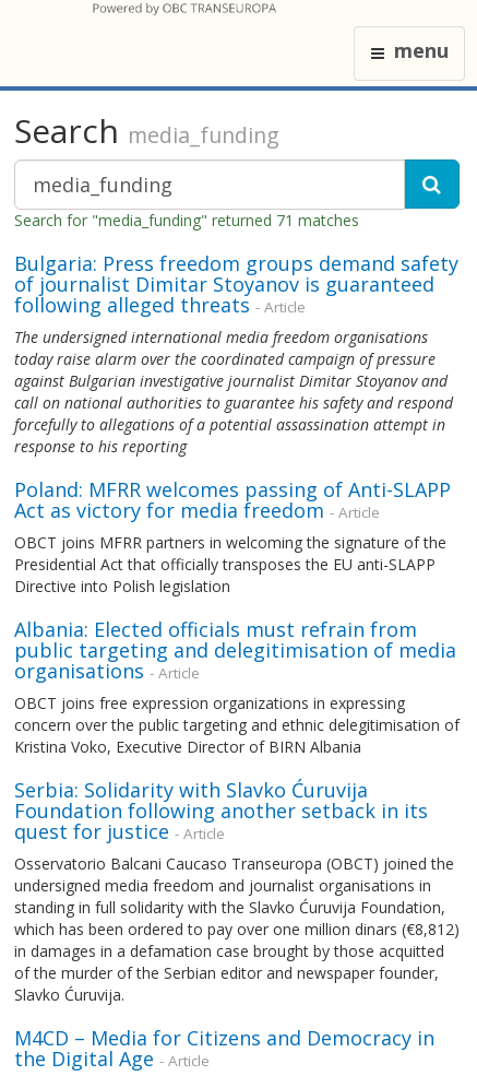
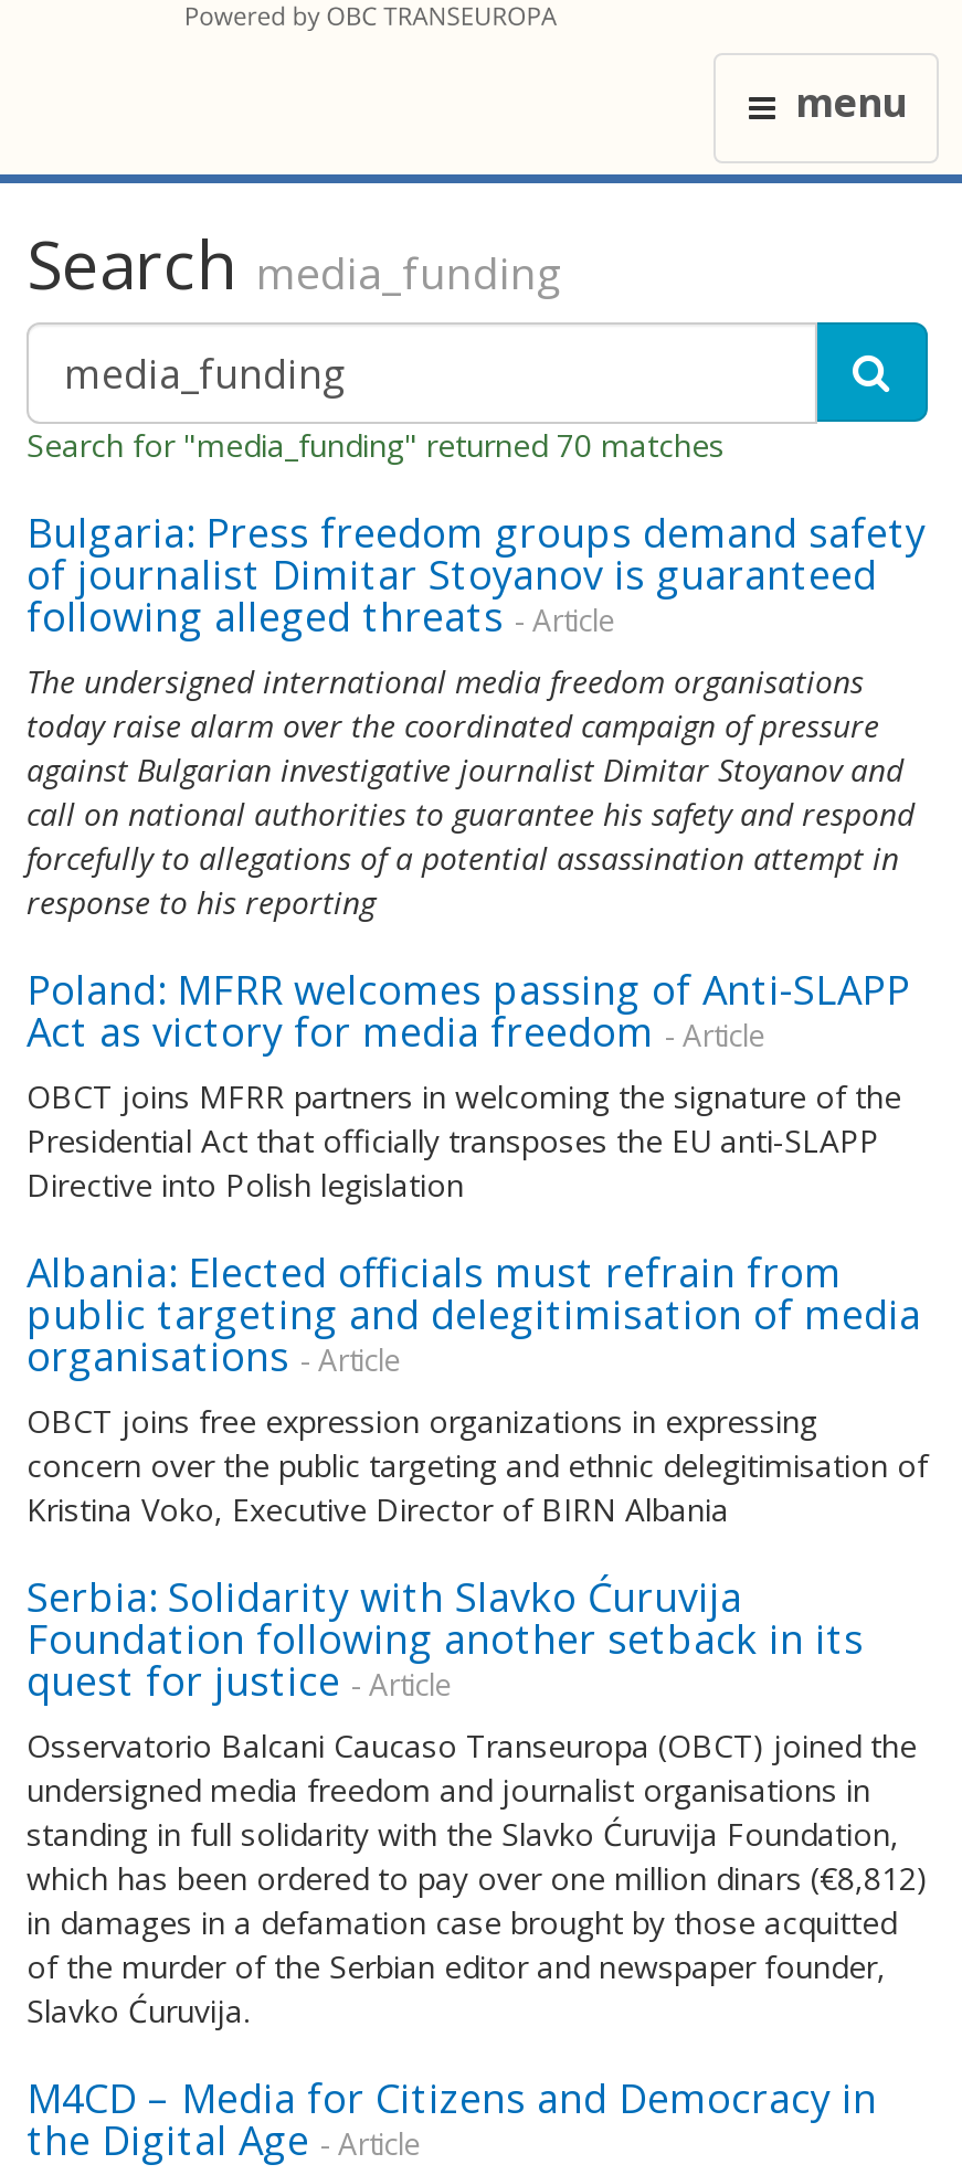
[14,210,359,230] Search for "media_funding" returned 71 matches -> [27,424,725,466] Search for "media_funding" returned 70 matches

